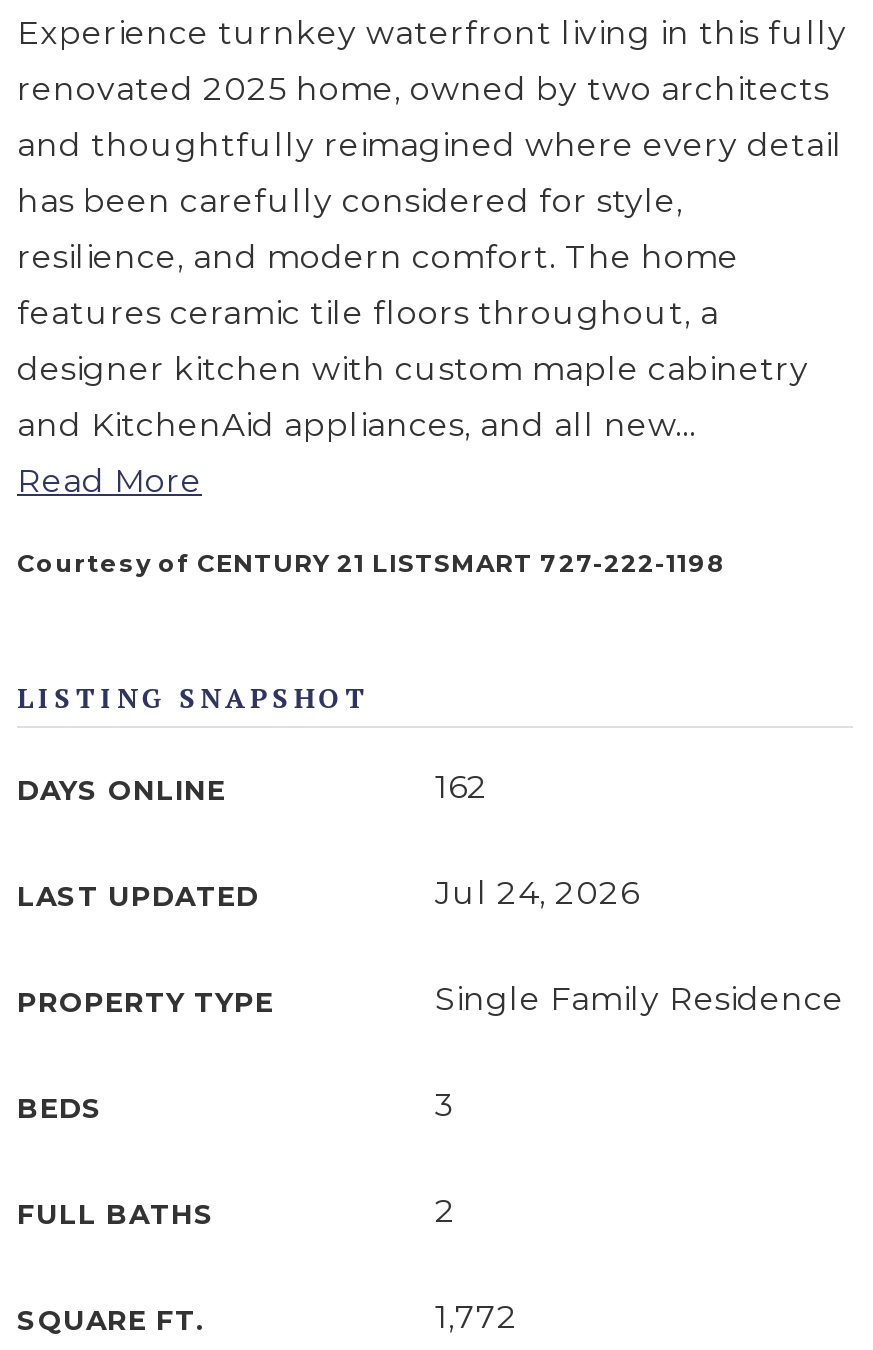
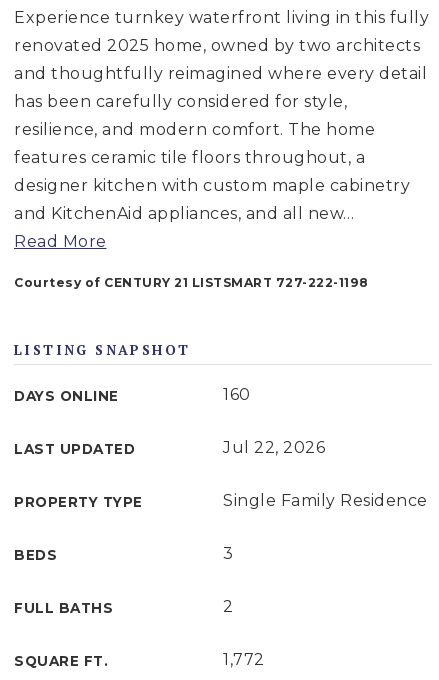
[435,768,488,806] 162 -> [223,385,250,404] 160
[435,874,639,912] Jul 24, 2026 -> [223,438,325,457] Jul 22, 2026

